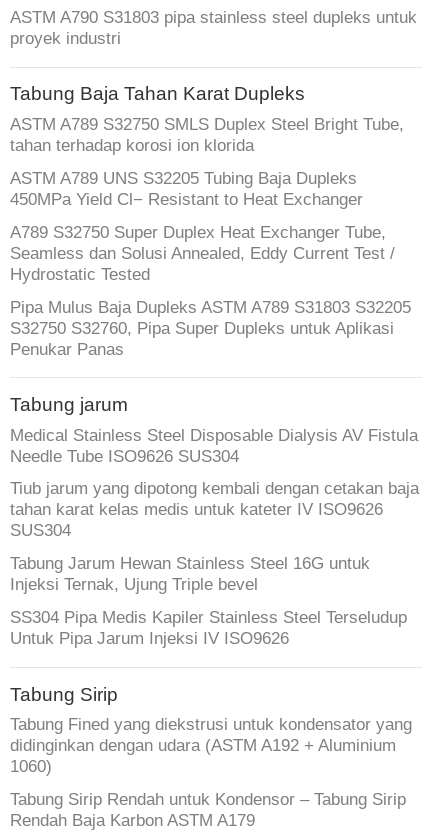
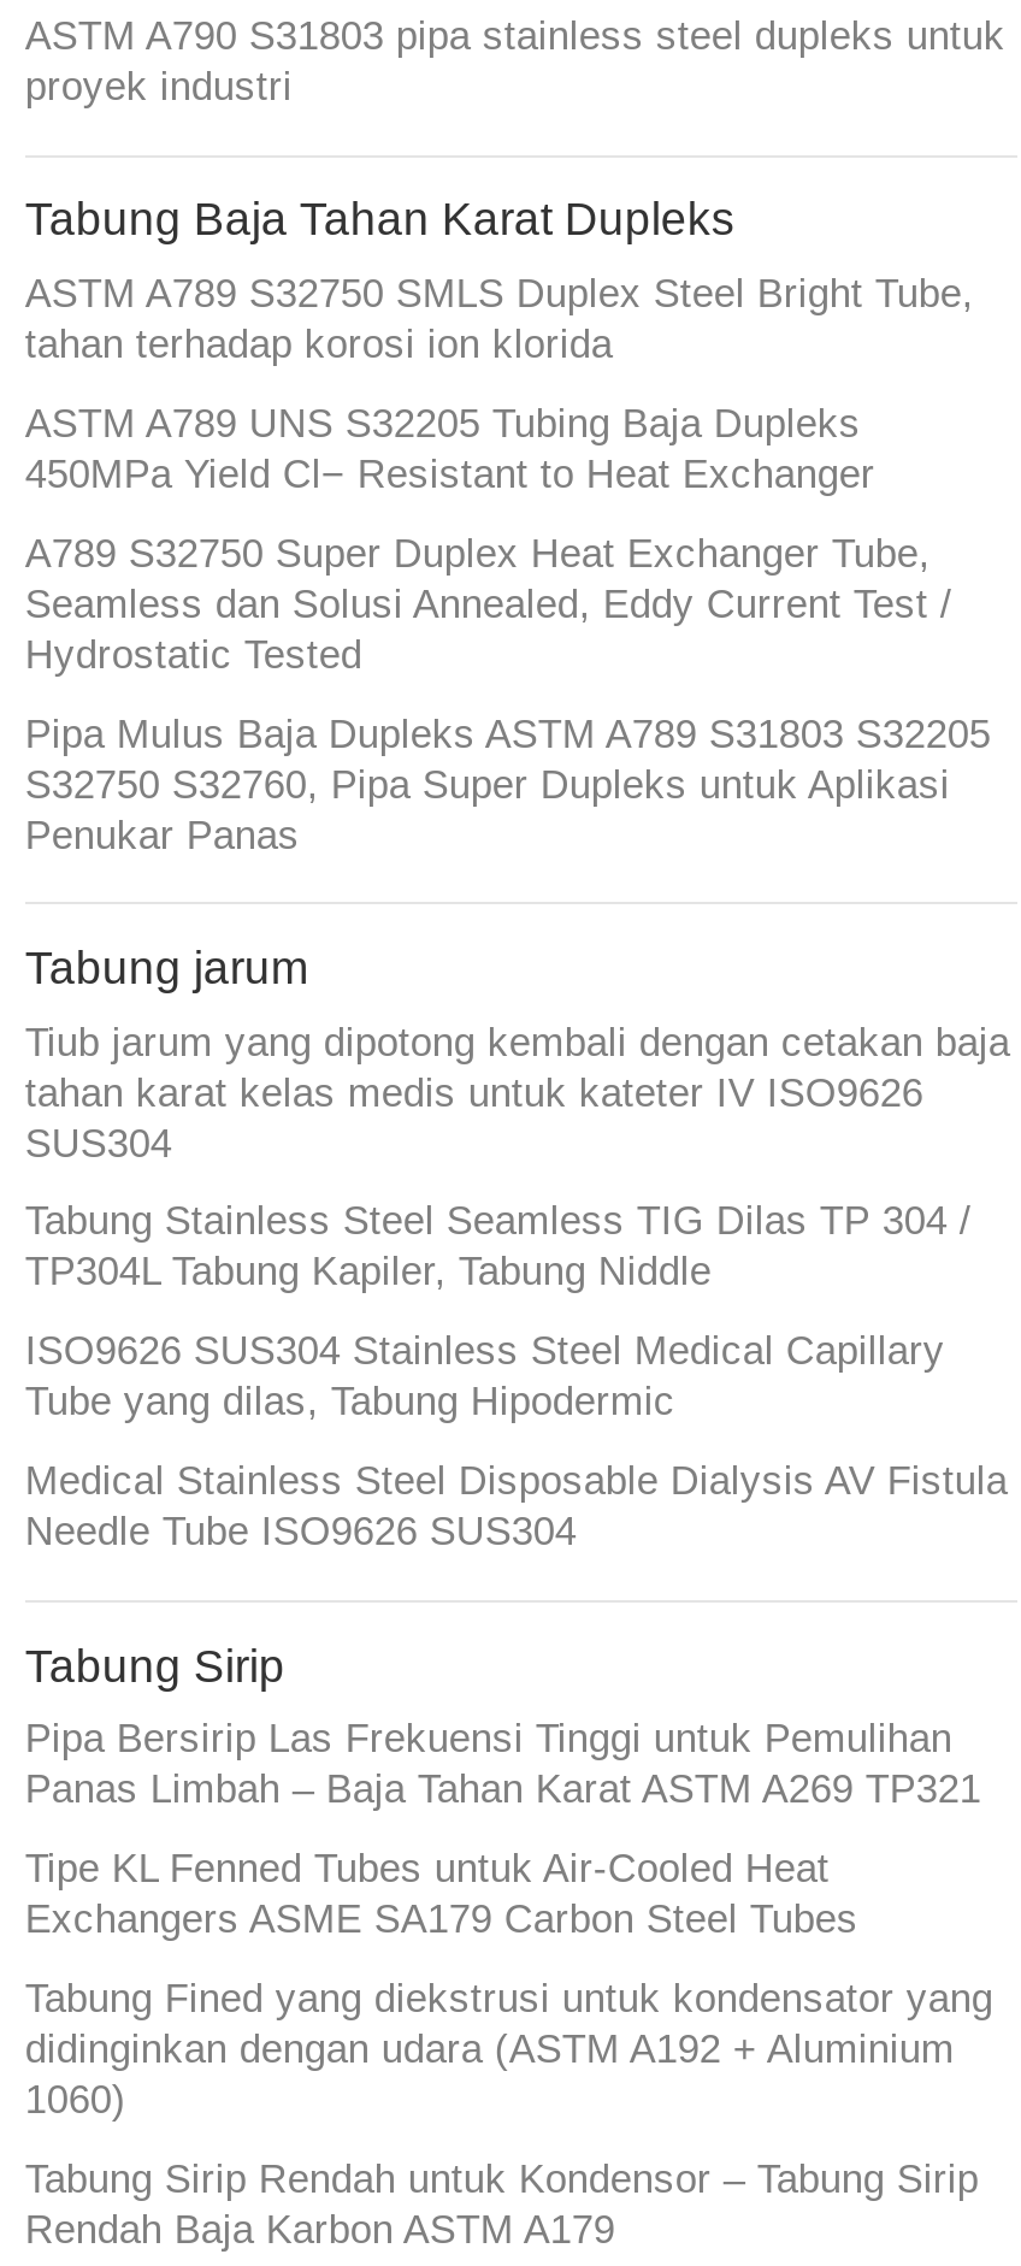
moved [10,425,418,465] -> [25,1459,1008,1555]: Medical Stainless Steel Disposable Dialysis AV Fistula | Needle Tube ISO9626 SUS304
moved [10,479,419,540] -> [25,1019,1010,1166]: Tiub jarum yang dipotong kembali dengan cetakan baja | tahan karat kelas medis untuk kateter IV ISO9626 | SUS304
[10,554,407,648] Tabung Jarum Hewan Stainless Steel 16G untuk | Injeksi Ternak, Ujung Triple bevel | SS304 Pipa Medis Kapiler Stainless Steel Terseludup | Untuk Pipa Jarum Injeksi IV ISO9626 -> [25,1199,971,1425] Tabung Stainless Steel Seamless TIG Dilas TP 304 / | TP304L Tabung Kapiler, Tabung Niddle | ISO9626 SUS304 Stainless Steel Medical Capillary | Tube yang dilas, Tabung Hipodermic
none -> [25,1716,981,1943] Pipa Bersirip Las Frekuensi Tinggi untuk Pemulihan | Panas Limbah – Baja Tahan Karat ASTM A269 TP321 | Tipe KL Fenned Tubes untuk Air-Cooled Heat | Exchangers ASME SA179 Carbon Steel Tubes

